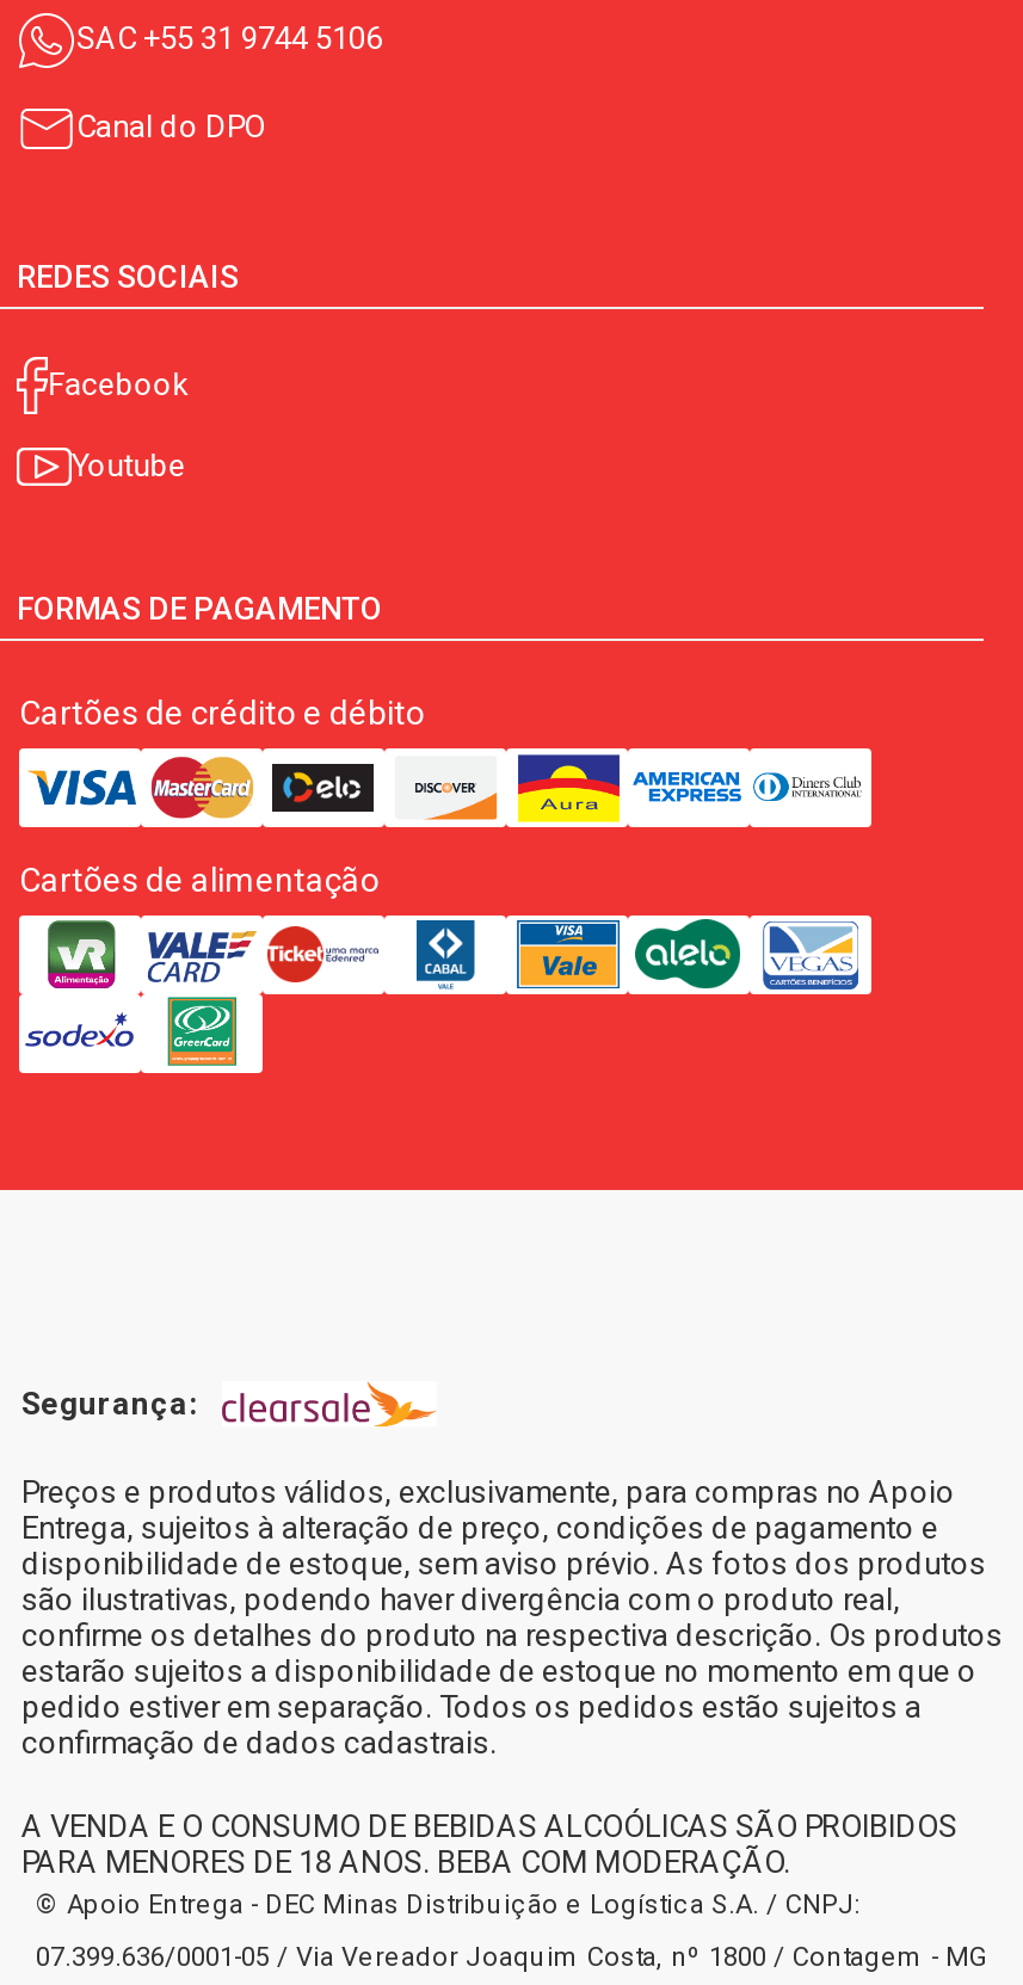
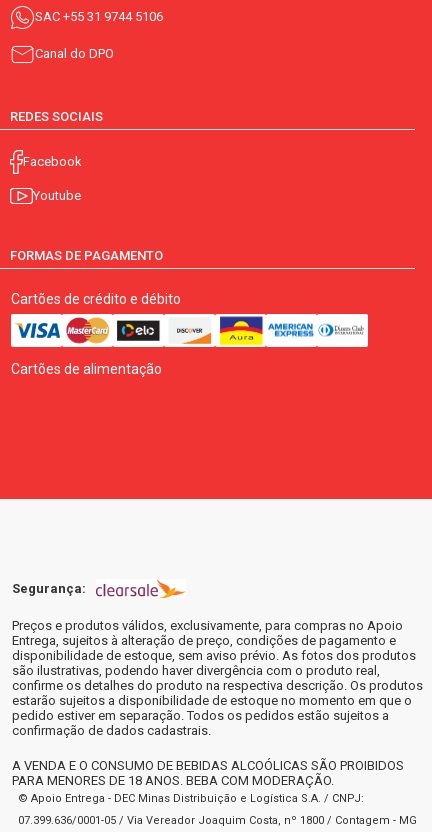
[17,913,874,1075] [image] -> none

